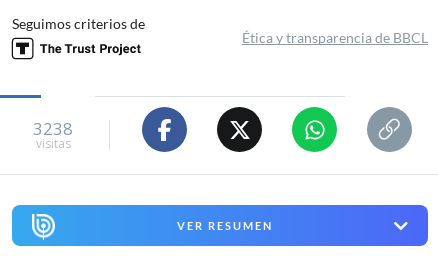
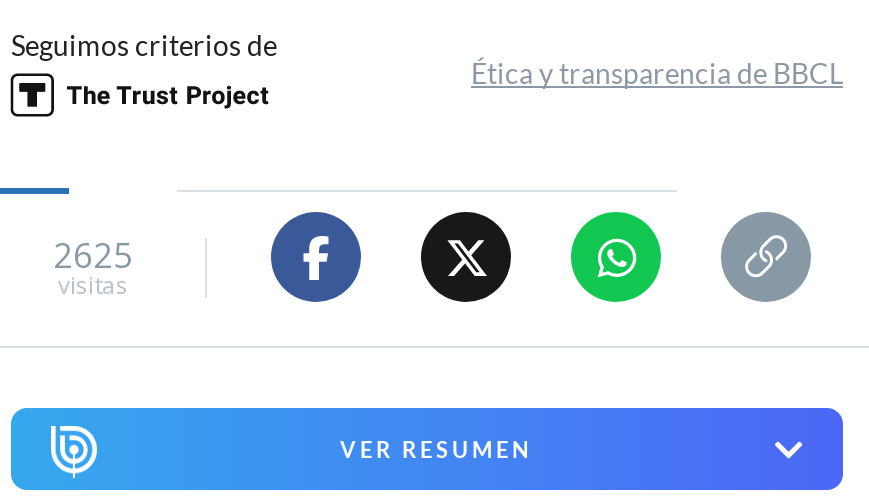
[33,117,73,140] 3238 -> [53,232,133,278] 2625

